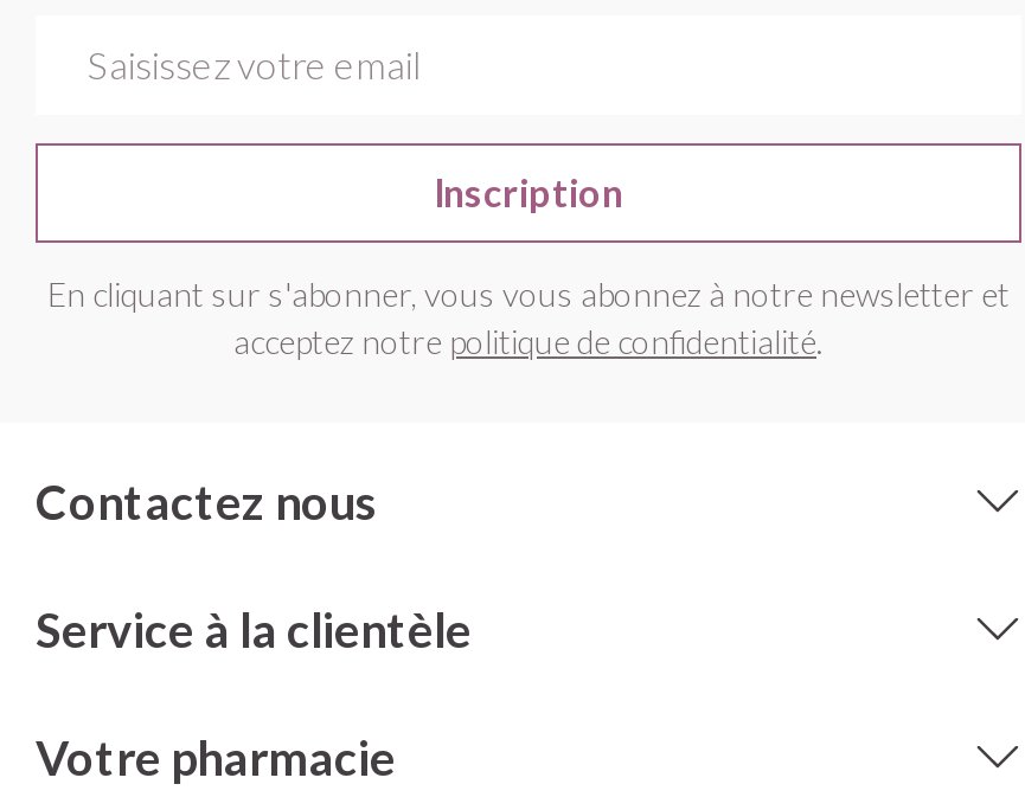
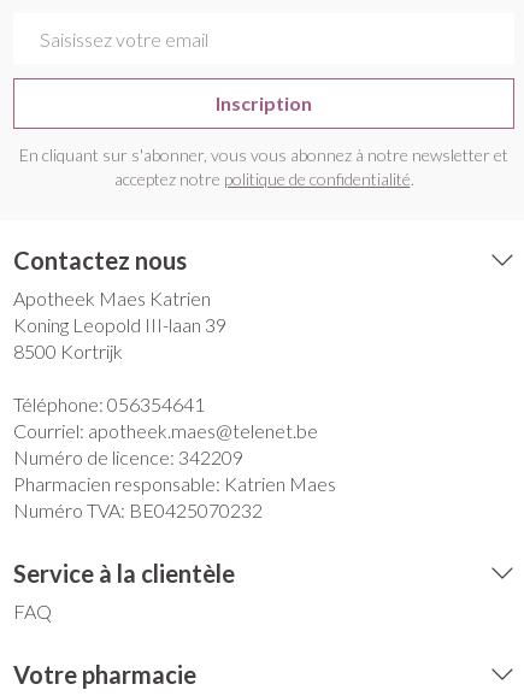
none -> [13,287,336,521] Apotheek Maes Katrien | Koning Leopold III-laan 39 | 8500 Kortrijk | Téléphone: 056354641 | Courriel: apotheek.maes@telenet.be | Numéro de licence: 342209 | Pharmacien responsable: Katrien Maes | Numéro TVA: BE0425070232
none -> [13,600,52,623] FAQ

